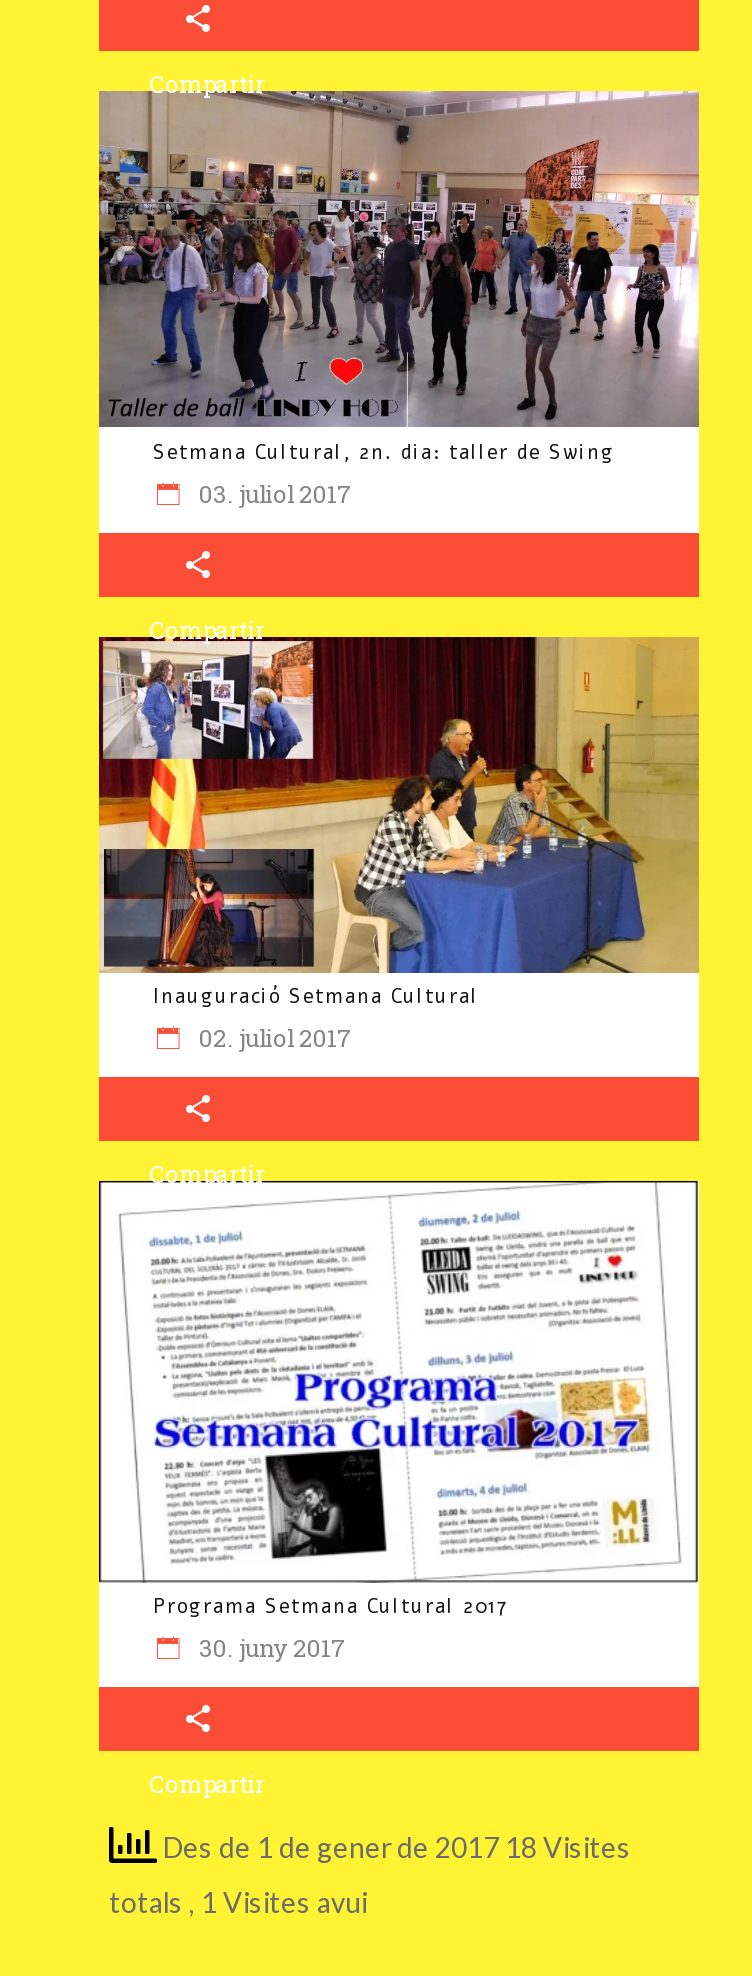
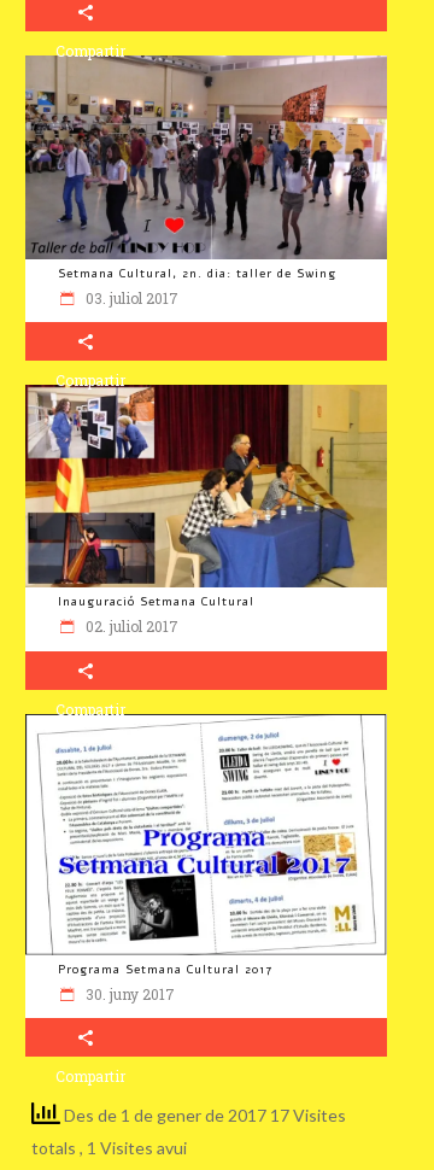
[157,1829,631,1863] Des de 1 de gener de 2017 18 Visites -> [60,1104,346,1125] Des de 1 de gener de 2017 17 Visites

